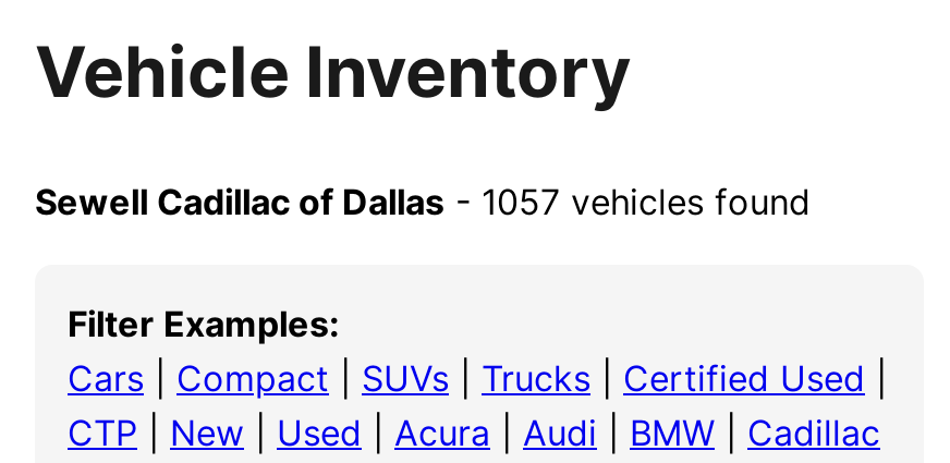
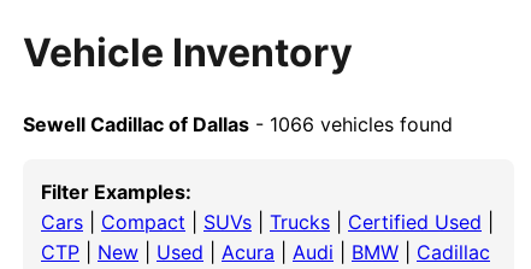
[35,180,811,223] Sewell Cadillac of Dallas - 1057 vehicles found -> [23,112,453,136] Sewell Cadillac of Dallas - 1066 vehicles found

